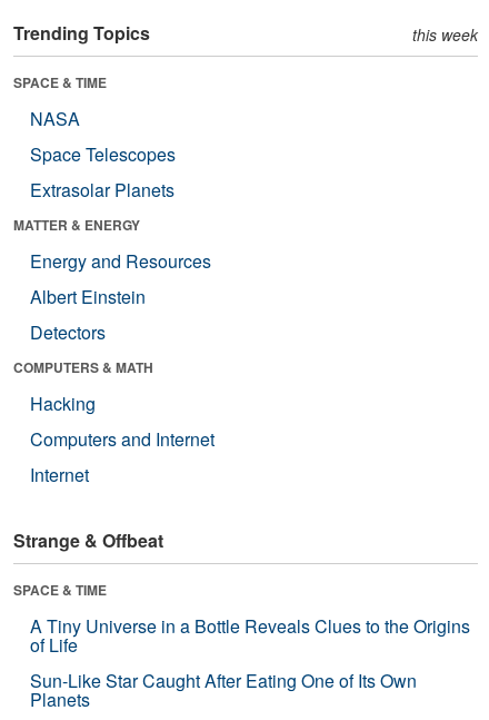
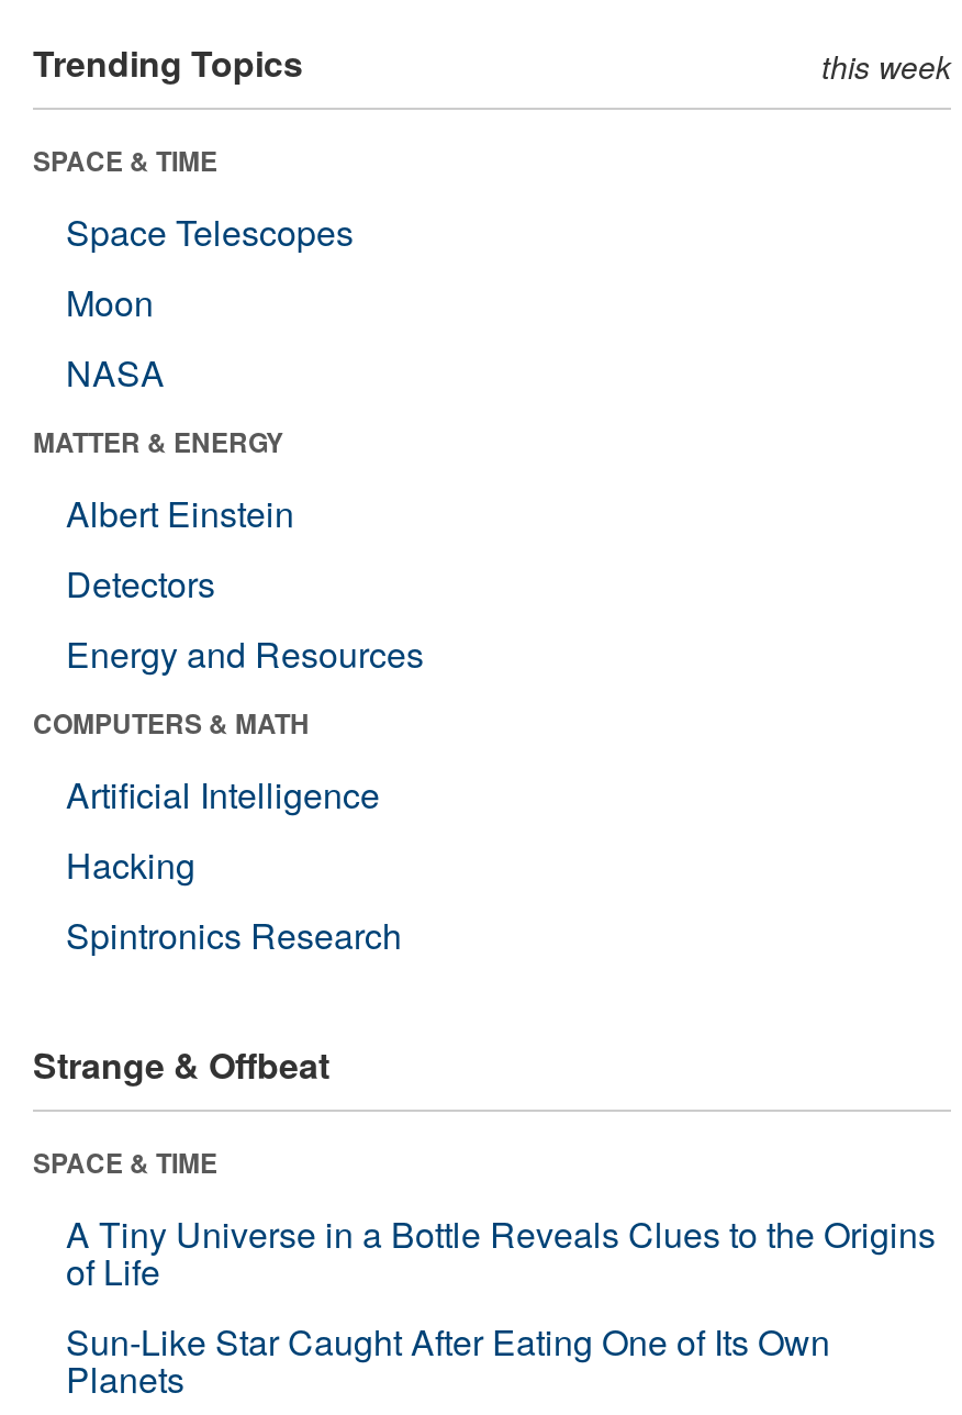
none -> [66,276,154,327] Moon
moved [30,105,80,131] -> [66,347,165,397]: NASA
moved [30,141,176,167] -> [66,206,354,257]: Space Telescopes
[30,177,174,202] Extrasolar Planets -> none
moved [30,248,211,274] -> [66,628,424,678]: Energy and Resources
moved [30,284,146,345] -> [66,487,294,608]: Albert Einstein | Detectors
none -> [66,769,380,819] Artificial Intelligence
moved [30,390,96,416] -> [66,839,195,889]: Hacking
[30,426,214,487] Computers and Internet | Internet -> [66,909,402,960] Spintronics Research

